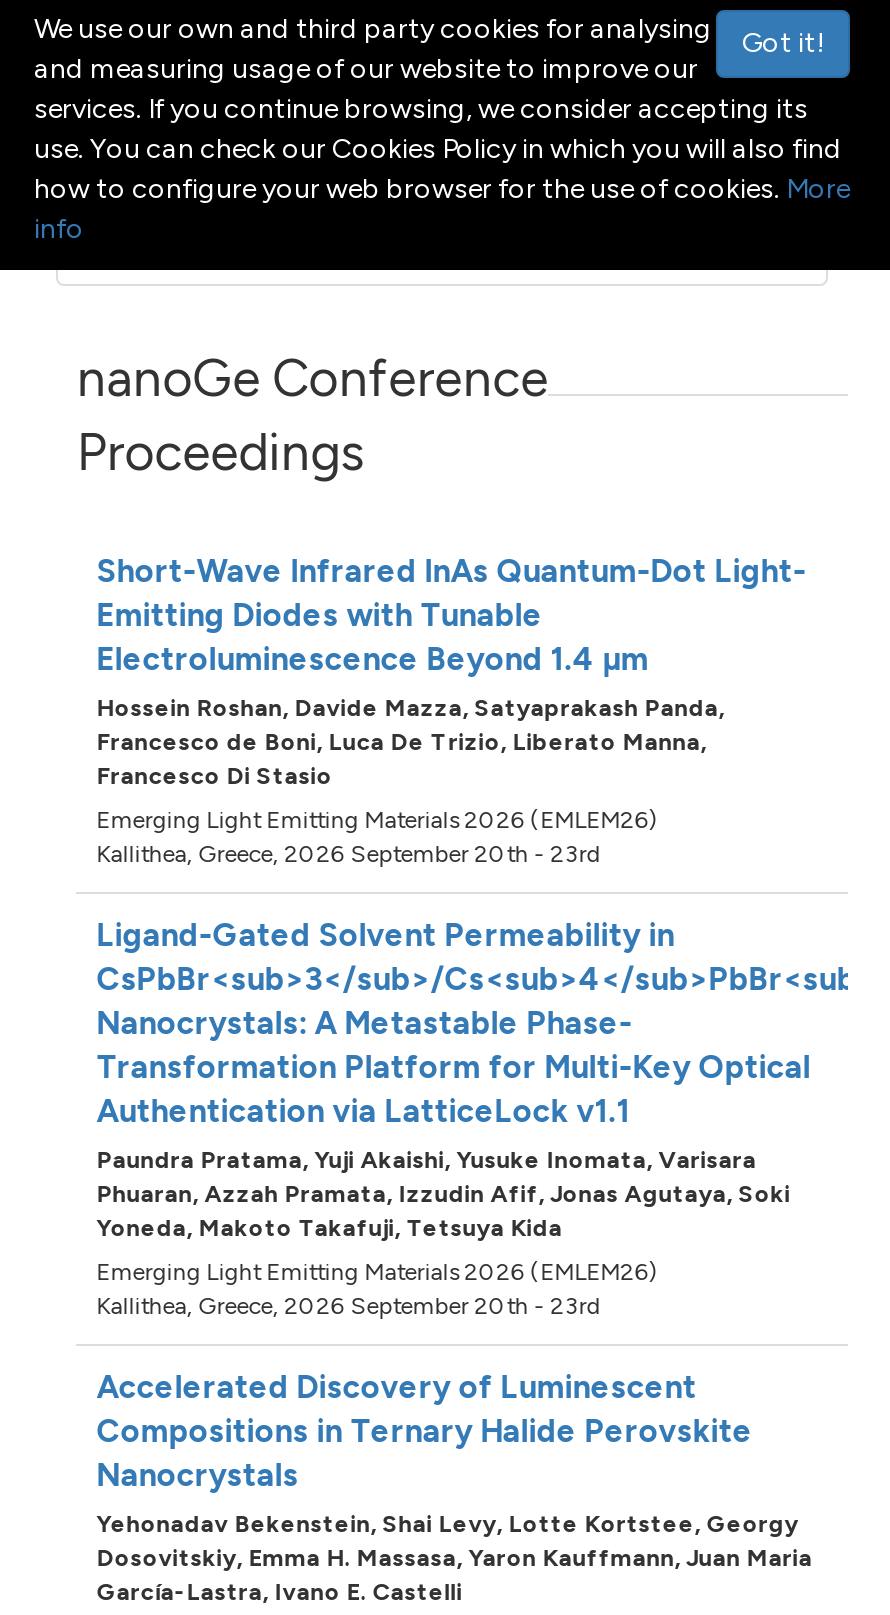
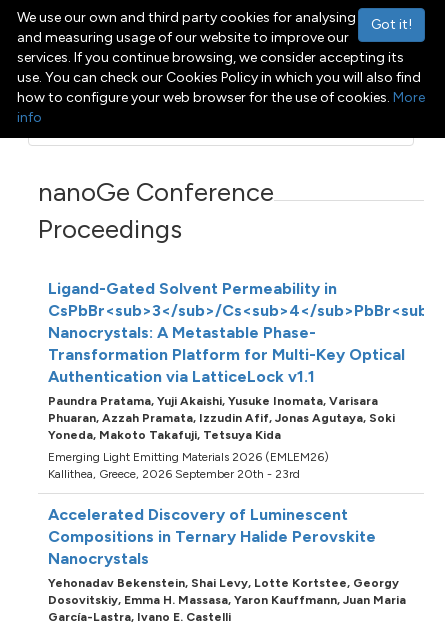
[96,551,806,867] Short-Wave Infrared InAs Quantum-Dot Light- | Emitting Diodes with Tunable | Electroluminescence Beyond 1.4 µm | Hossein Roshan, Davide Mazza, Satyaprakash Panda, | Francesco de Boni, Luca De Trizio, Liberato Manna, | Francesco Di Stasio | Emerging Light Emitting Materials 2026 (EMLEM26) | Kallithea, Greece, 2026 September 20th - 23rd -> none

